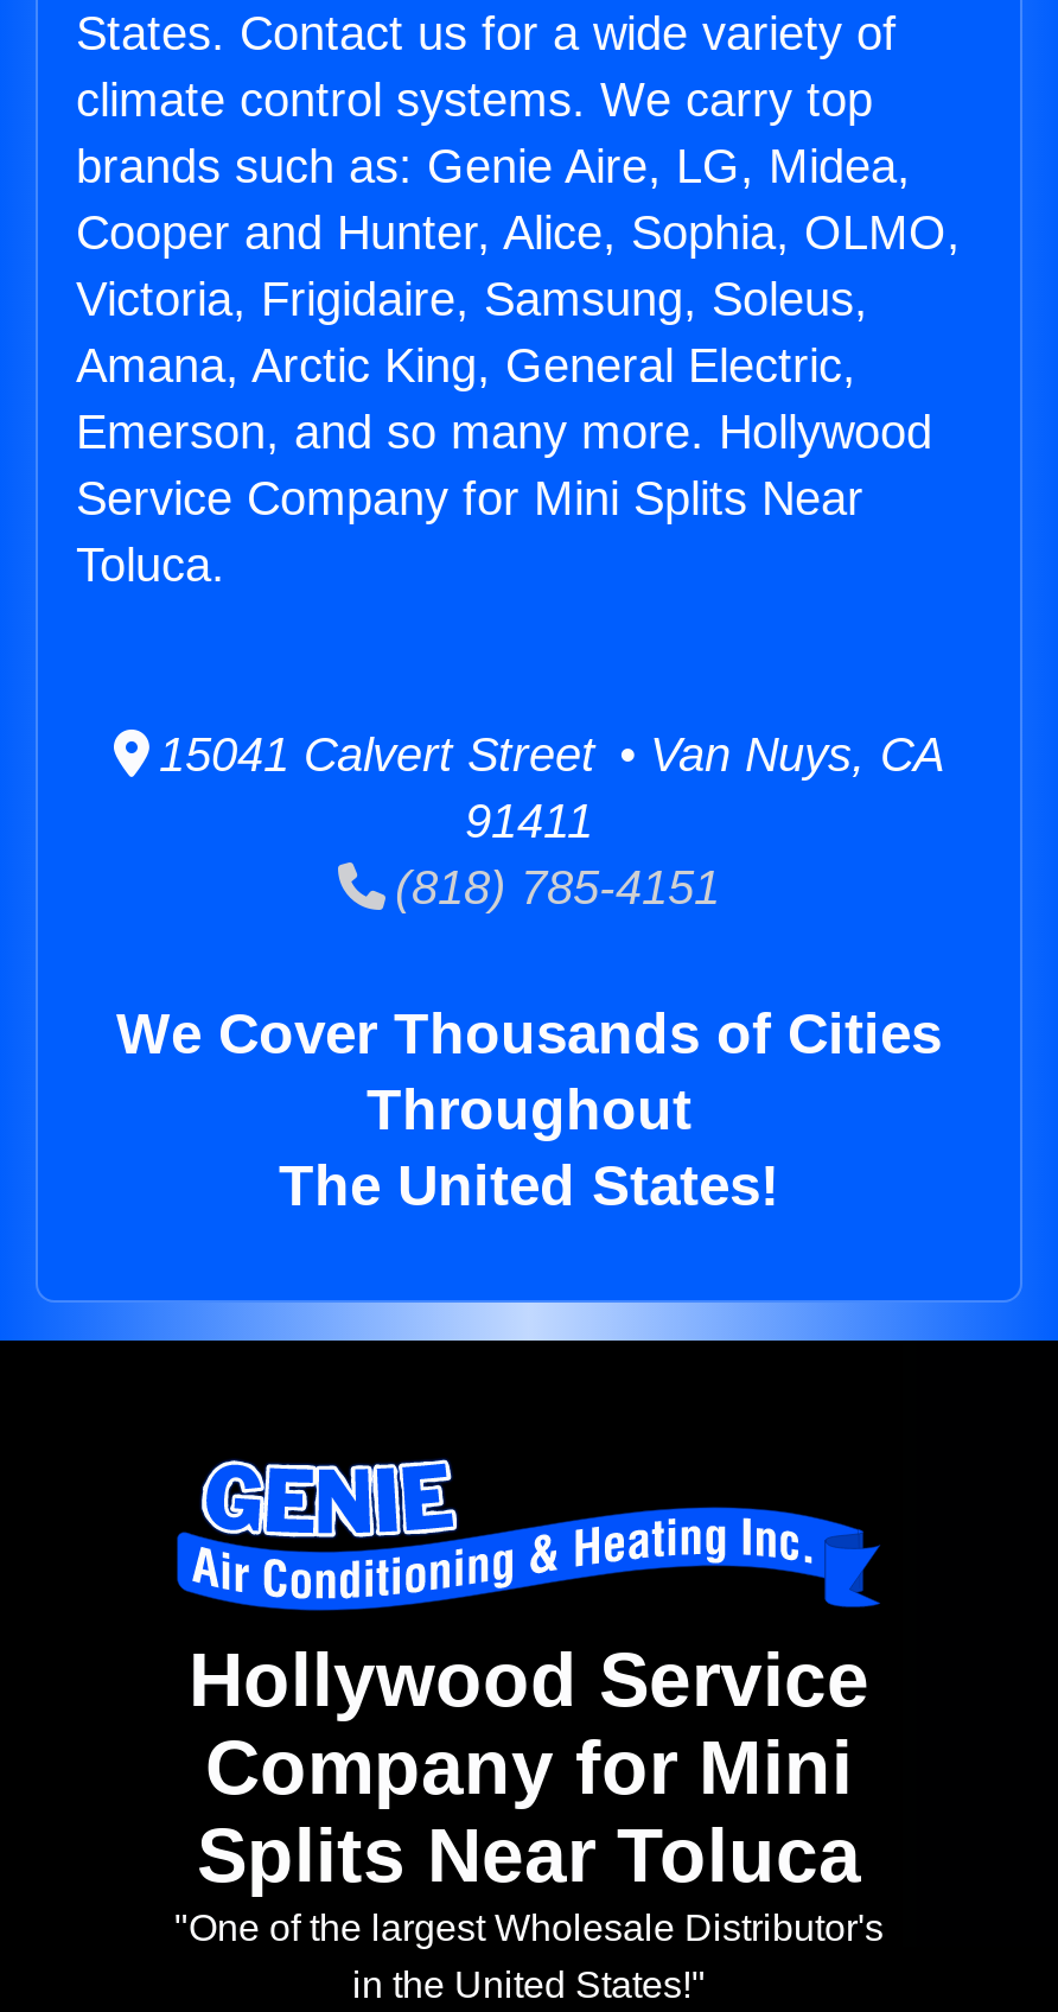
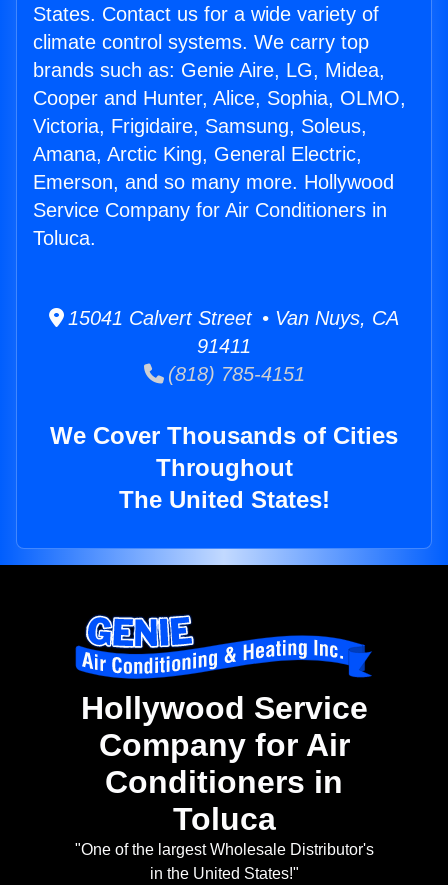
[76,472,863,525] Service Company for Mini Splits Near -> [33,199,387,221] Service Company for Air Conditioners in
[197,1726,861,1899] Company for Mini | Splits Near Toluca -> [98,727,349,837] Company for Air | Conditioners in | Toluca

